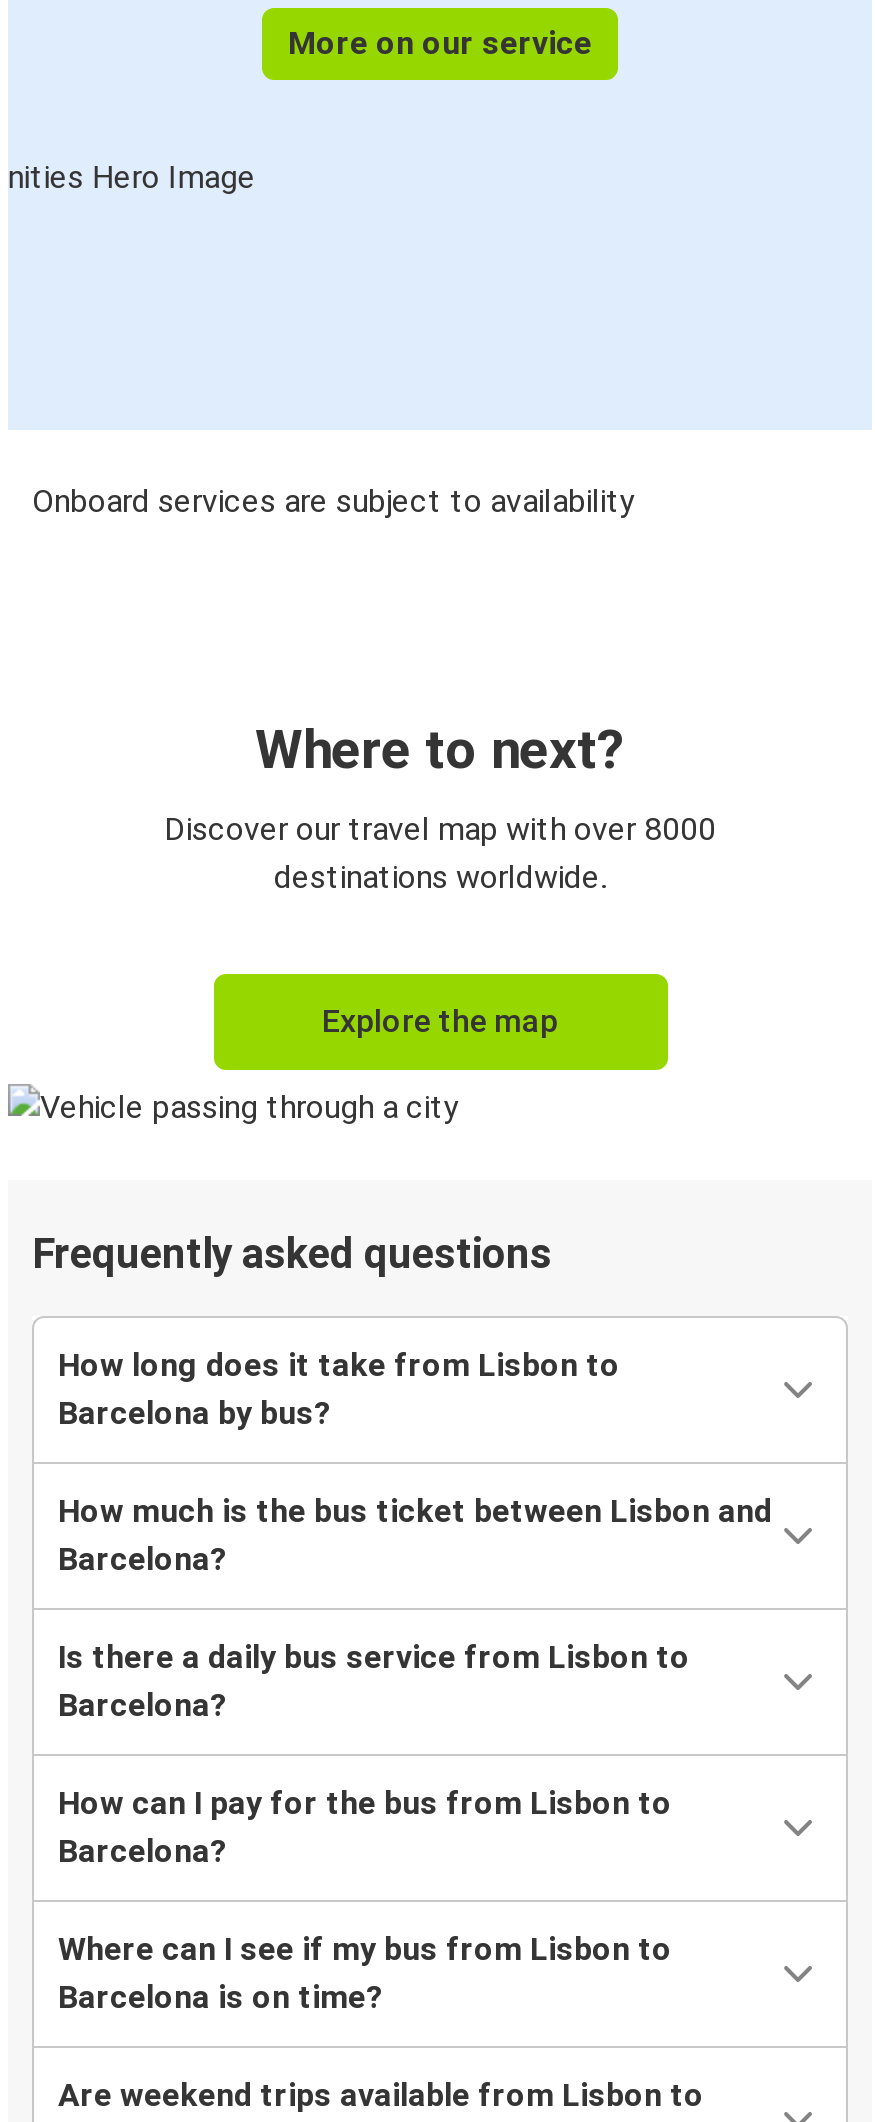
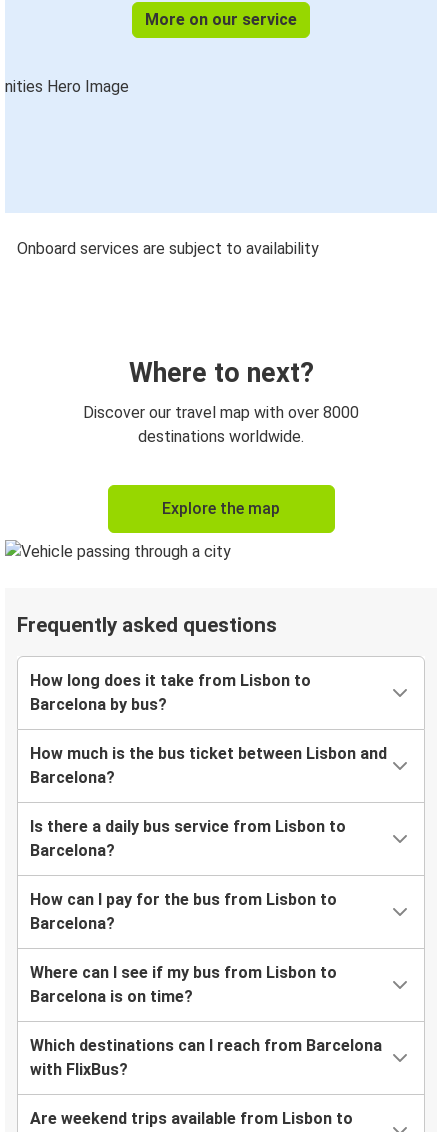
none -> [30,1036,382,1079] Which destinations can I reach from Barcelona | with FlixBus?

